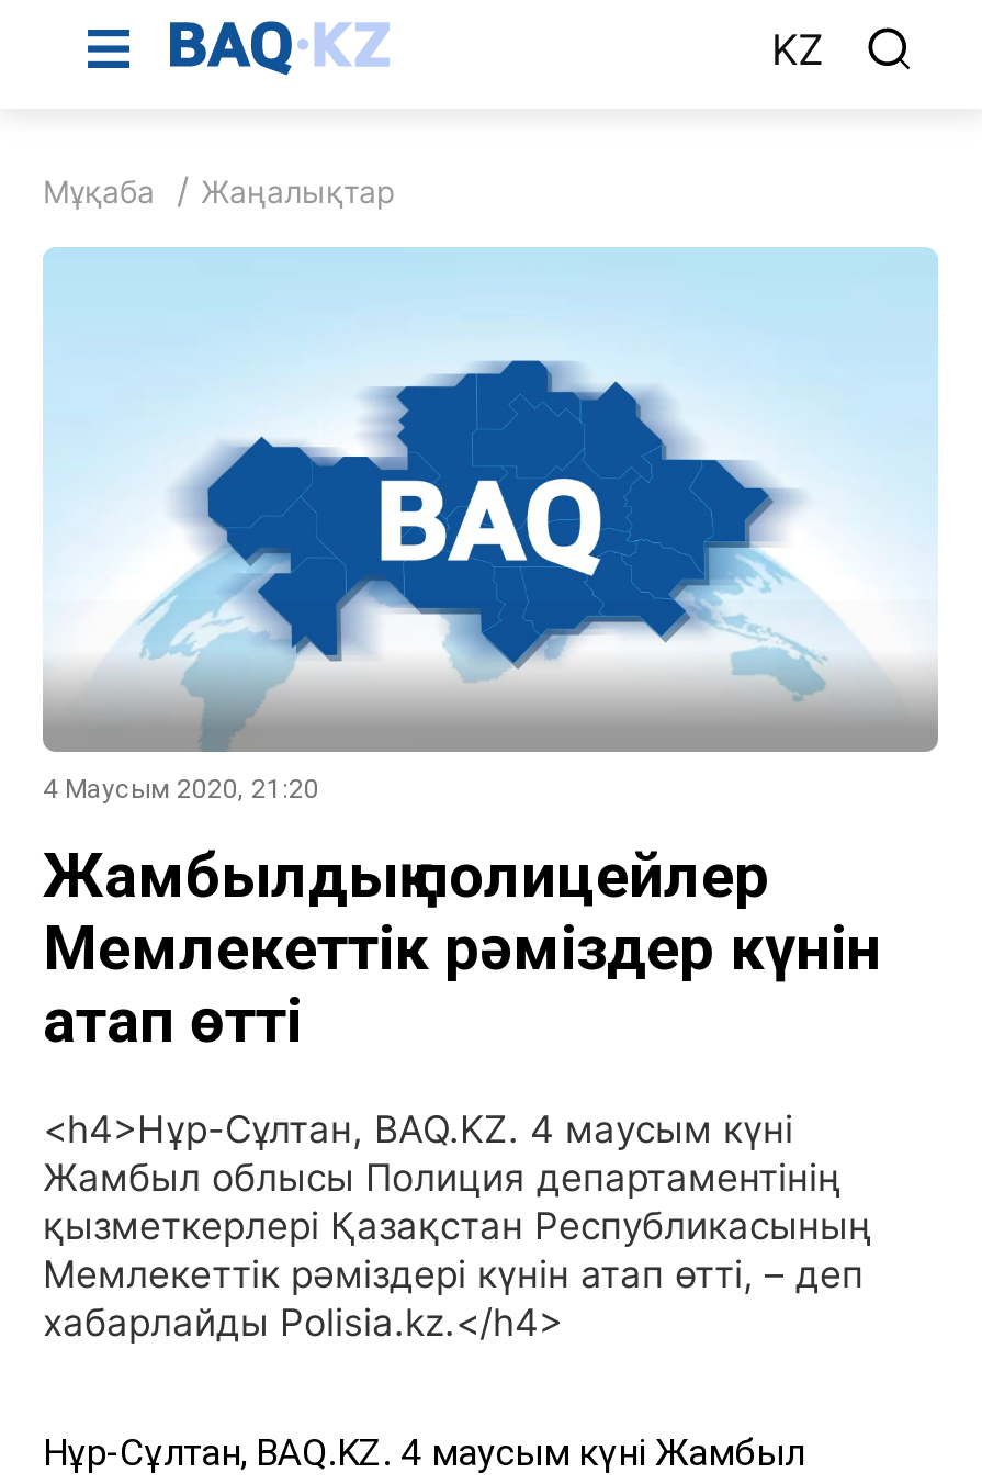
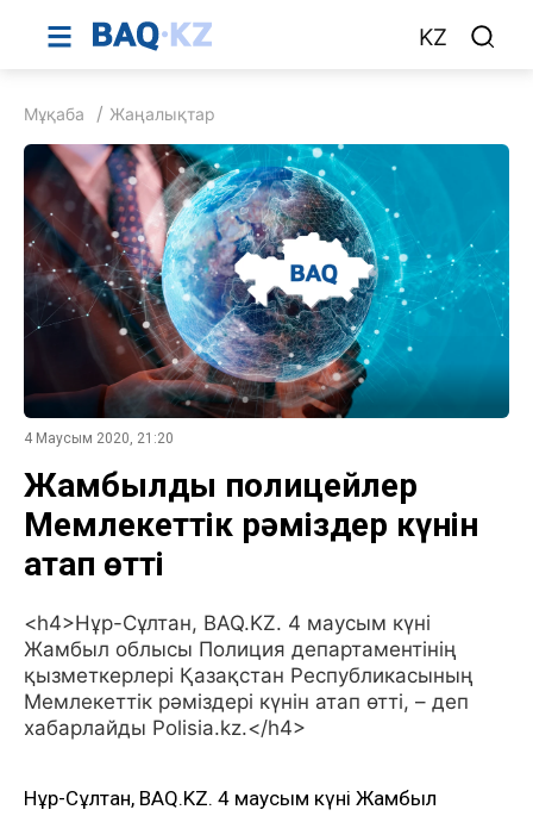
[43,247,938,752] [image] -> [23,143,510,419] [image]

